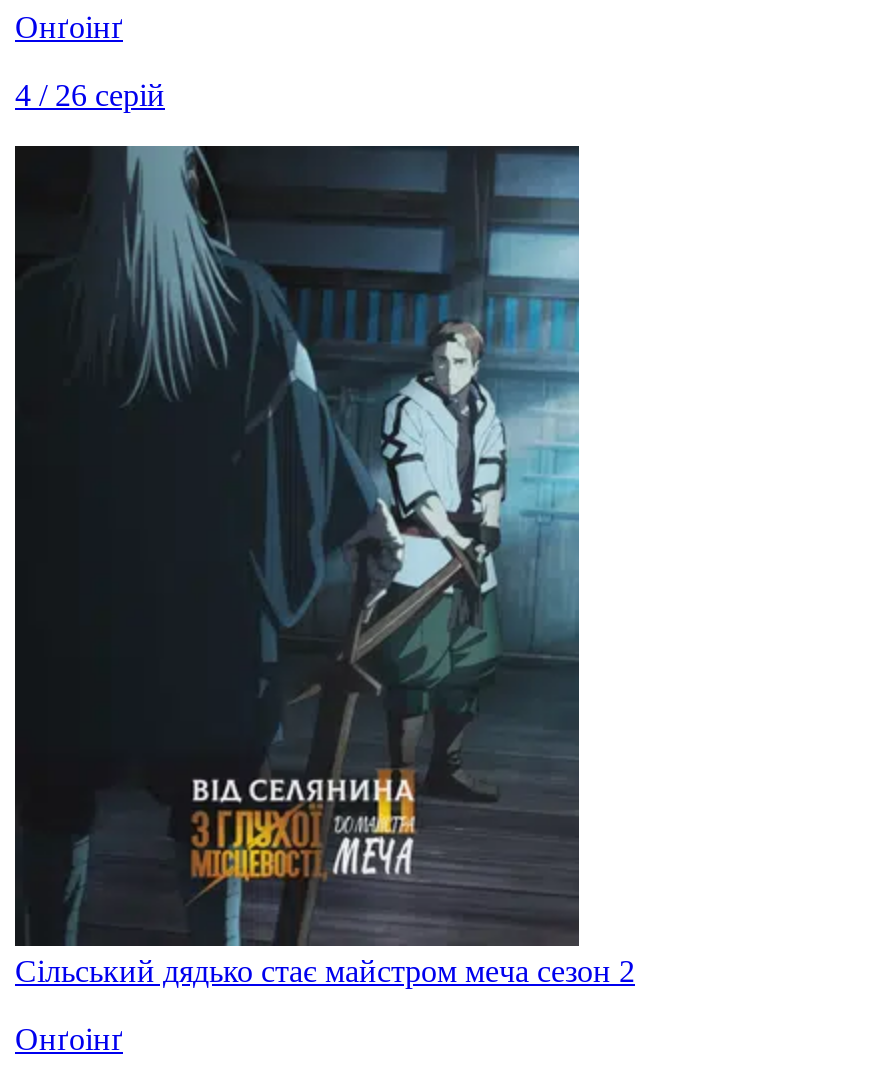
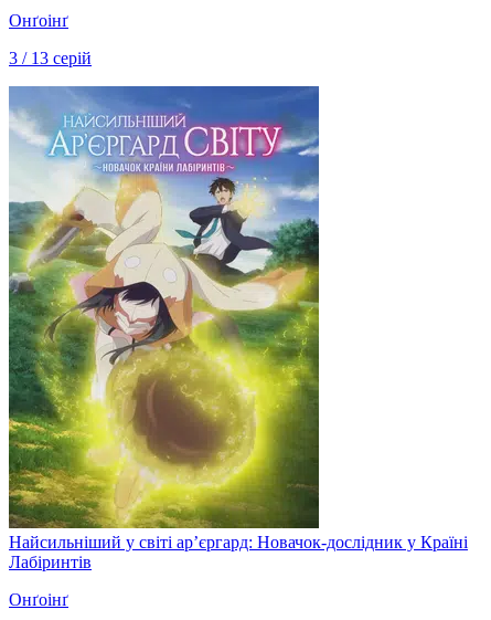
[15,78,165,112] 4 / 26 серій -> [9,49,92,67] 3 / 13 серій
[13,144,635,988] [image] | Сільський дядько стає майстром меча сезон 2 -> [8,85,468,571] [image] | Найсильніший у світі ар’єргард: Новачок-дослідник у Країні | Лабіринтів

